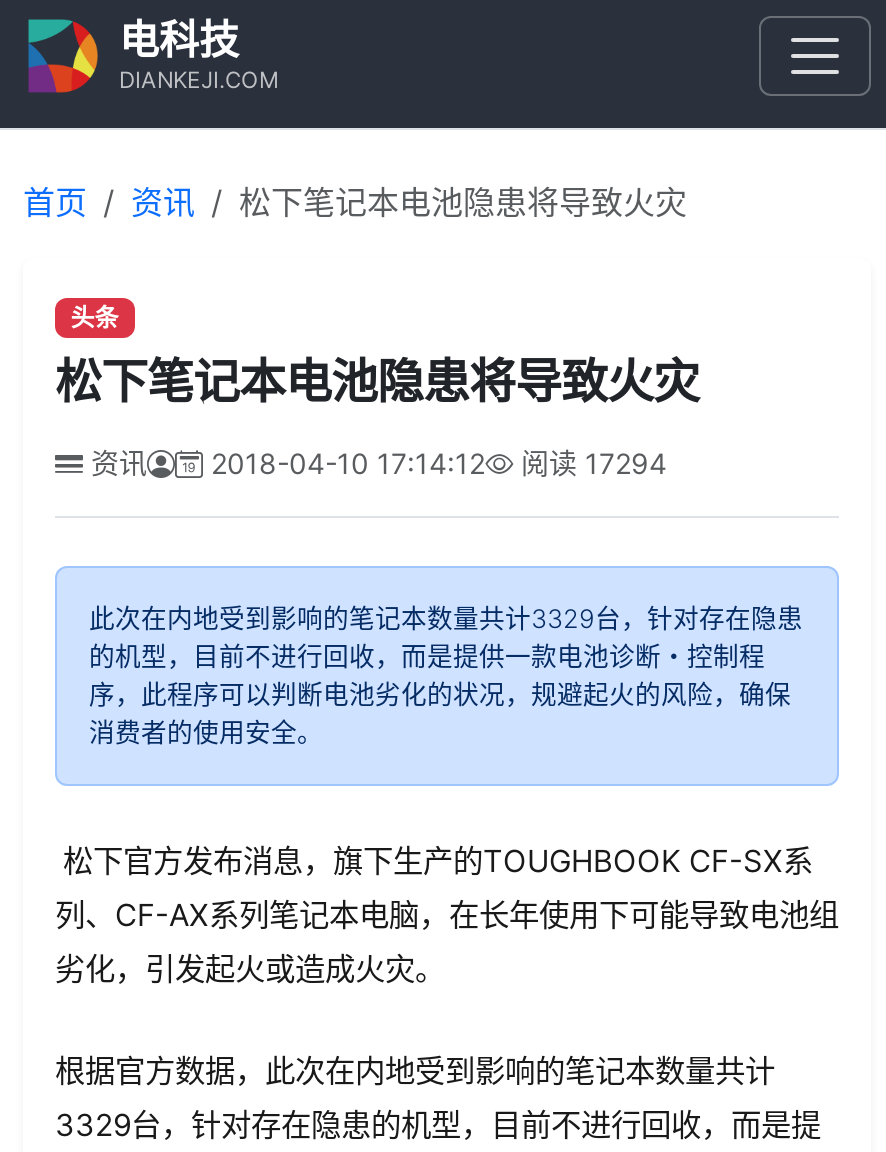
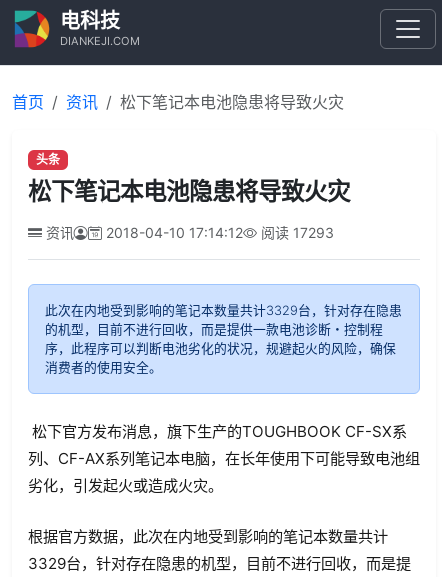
[83,446,667,480] 资讯 2018-04-10 17:14:12 阅读17294 -> [42,224,334,241] 资讯 2018-04-10 17:14:12 阅读17293

